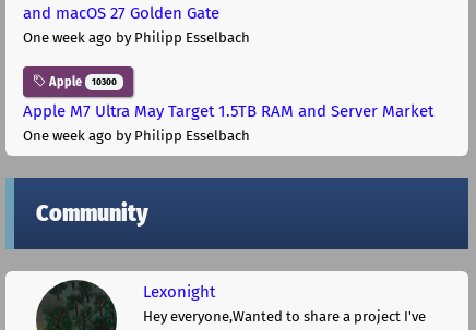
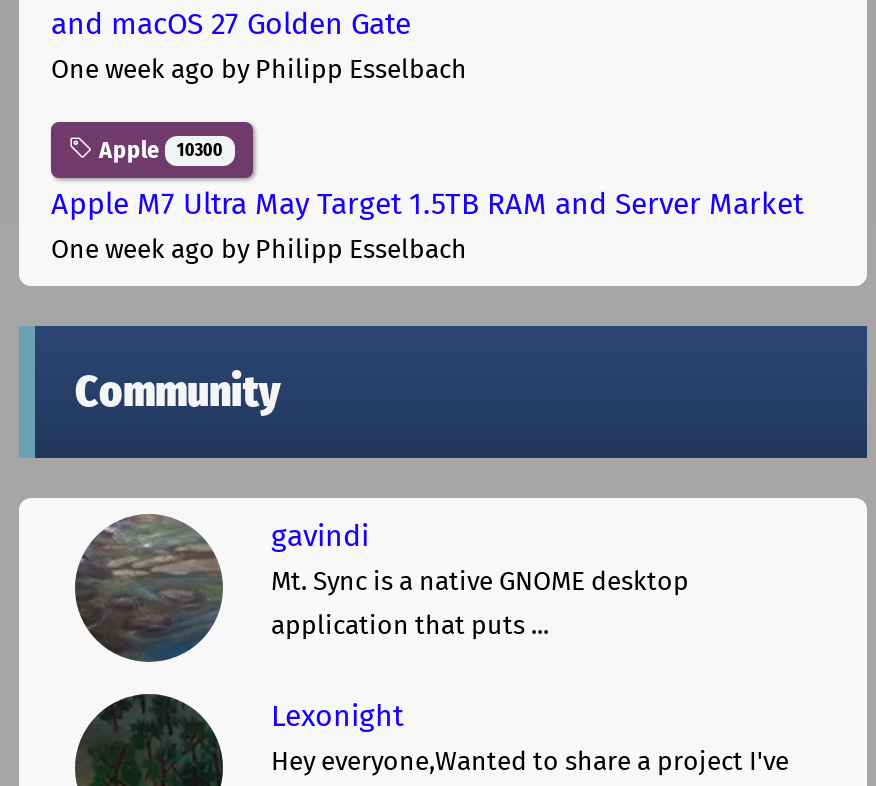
none -> [77,514,689,676] [image] | gavindi | Mt. Sync is a native GNOME desktop | application that puts ...

